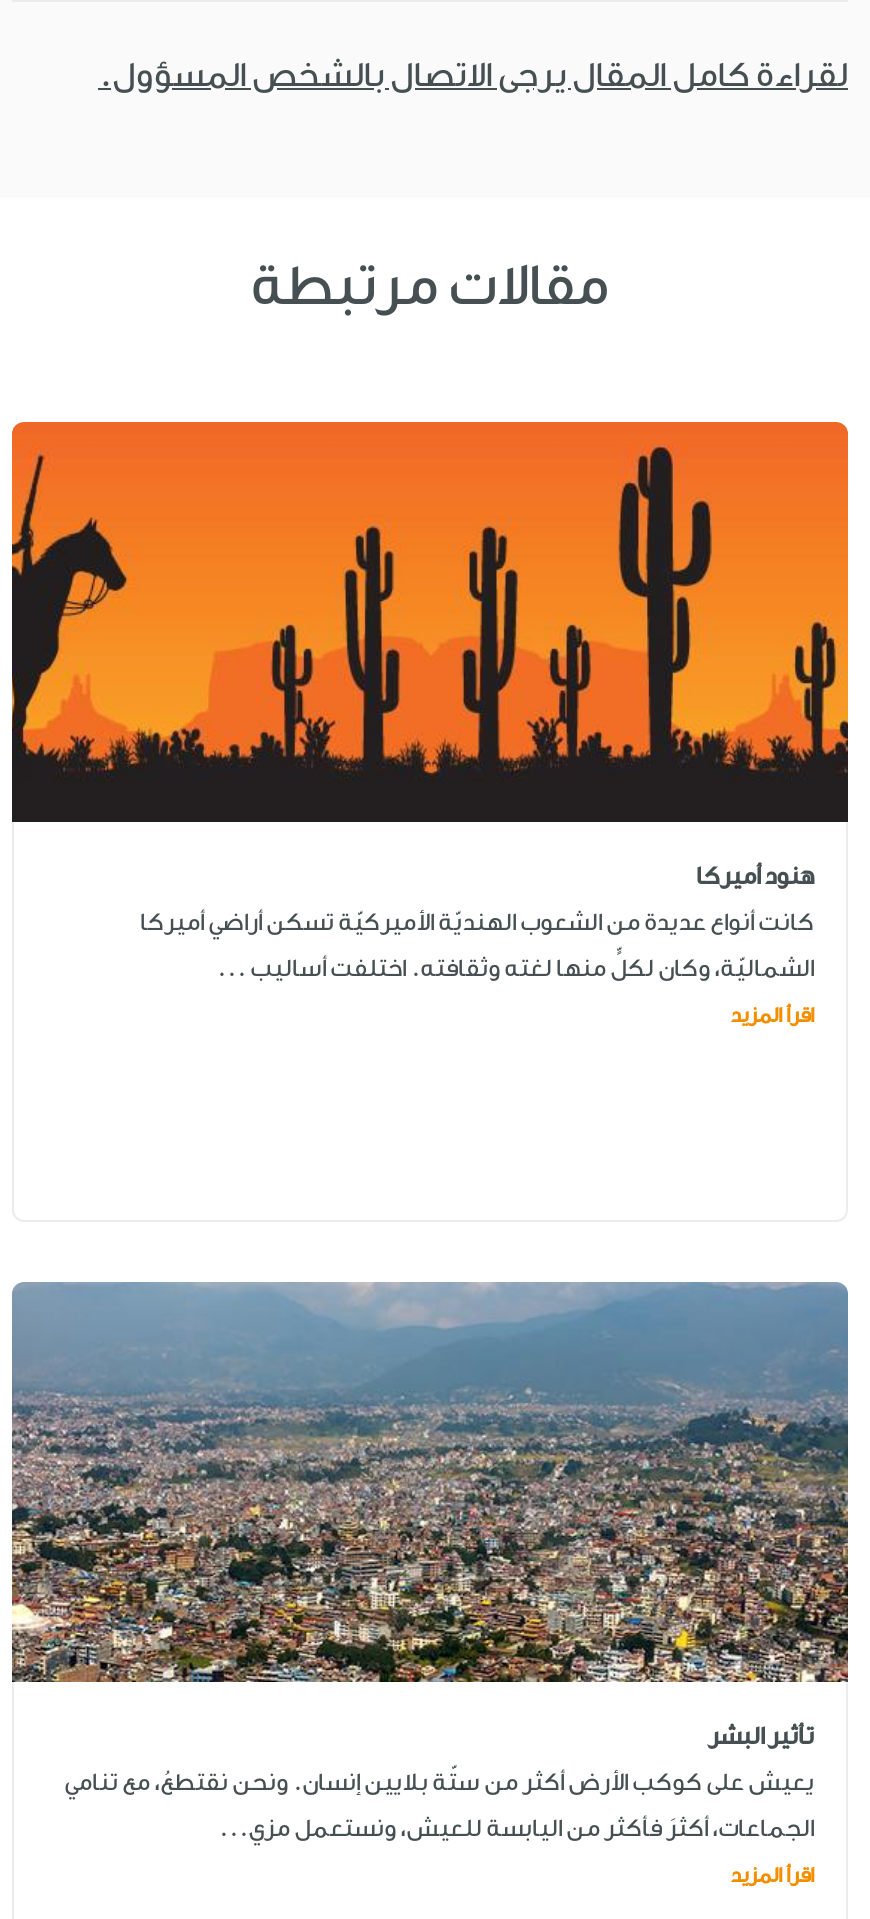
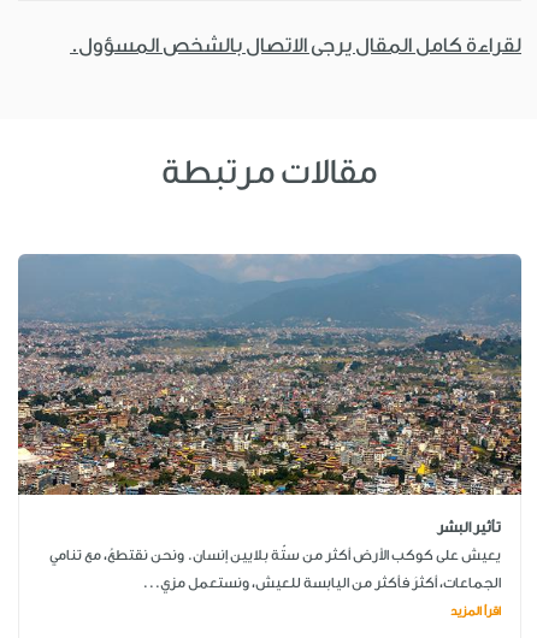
[10,420,850,1028] [image] | هنود أميركا | كانت أنواع عديدة من الشعوب الهنديّة الأميركيّة تسكن أراضي أميركا | الشماليّة، وكان لكلٍّ منها لغته وثقافته. اختلفت أساليب ... | اقرأ المزيد -> none

